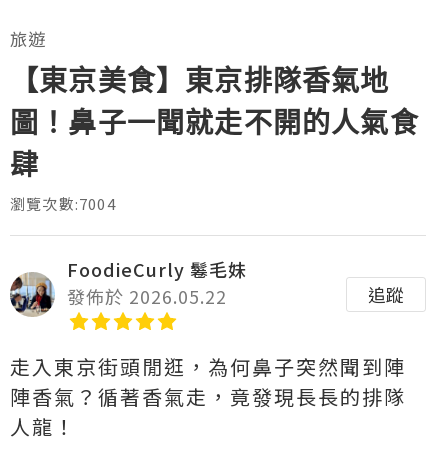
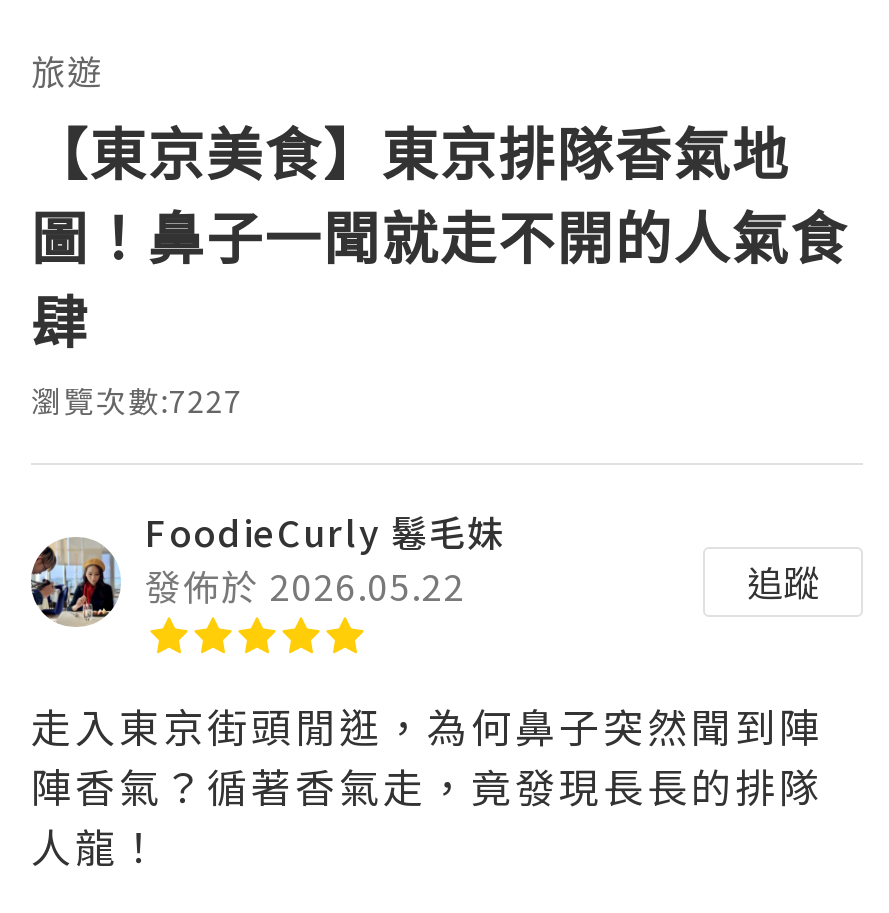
[10,193,116,214] 瀏覽次數:7004 -> [31,379,243,421] 瀏覽次數:7227

